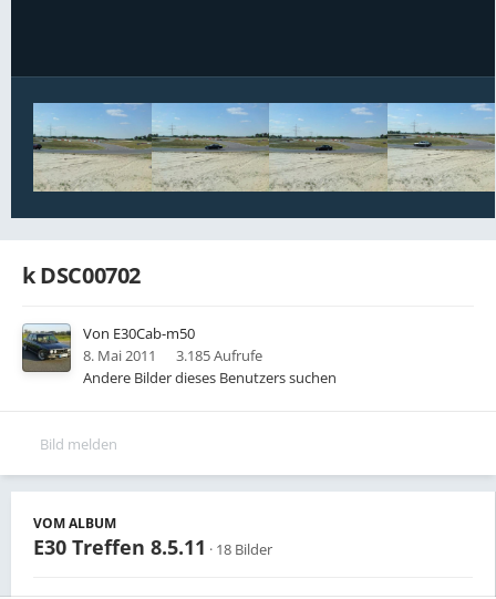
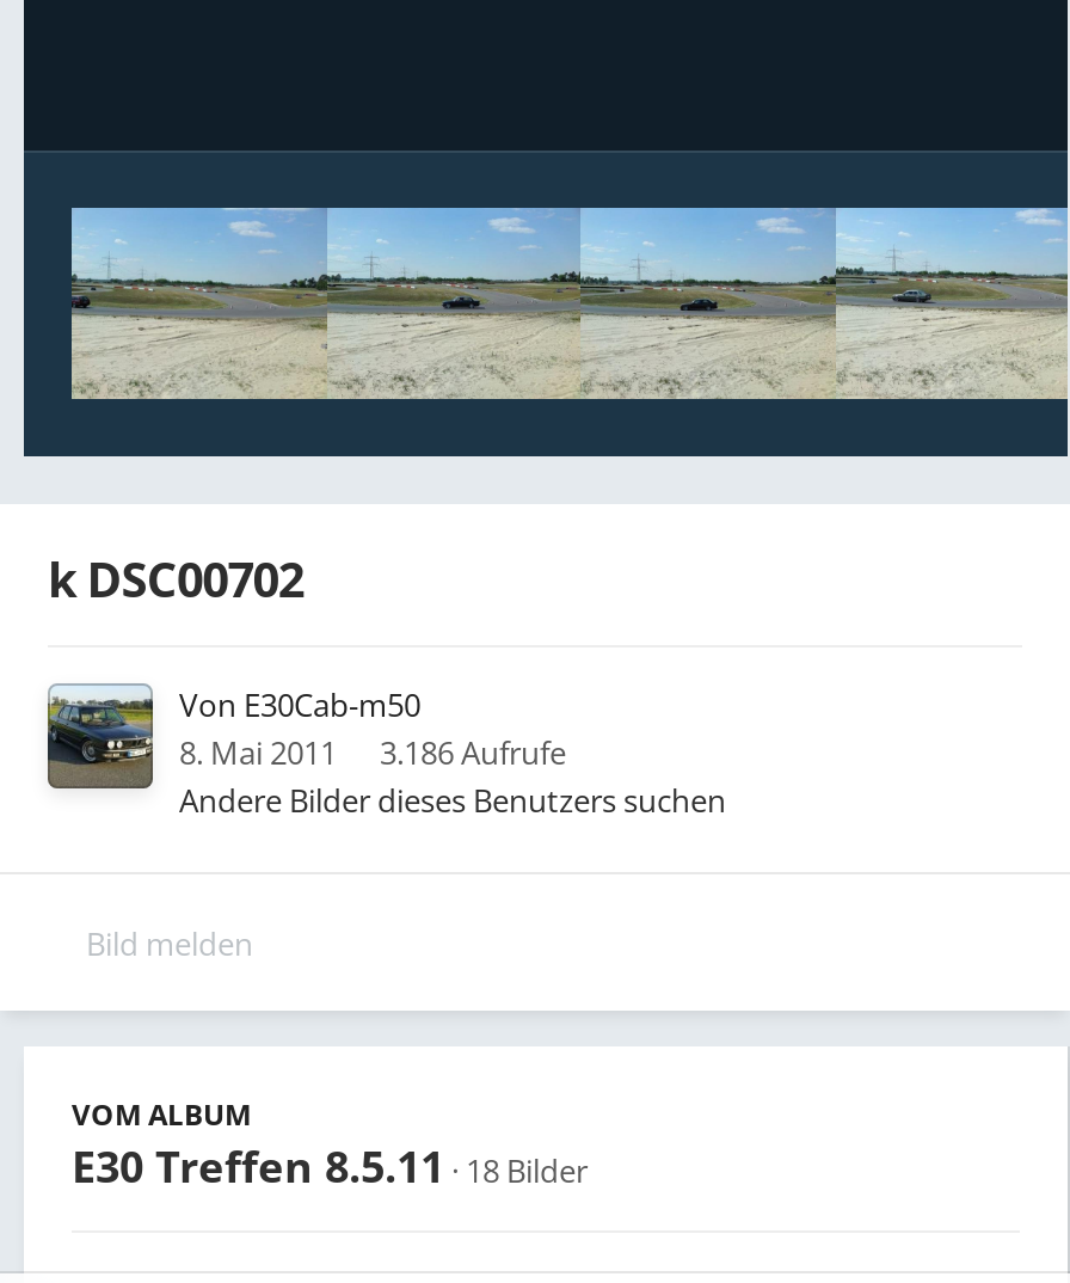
[83,346,262,366] 8. Mai 2011 3.185 Aufrufe -> [179,732,566,775] 8. Mai 2011 3.186 Aufrufe

